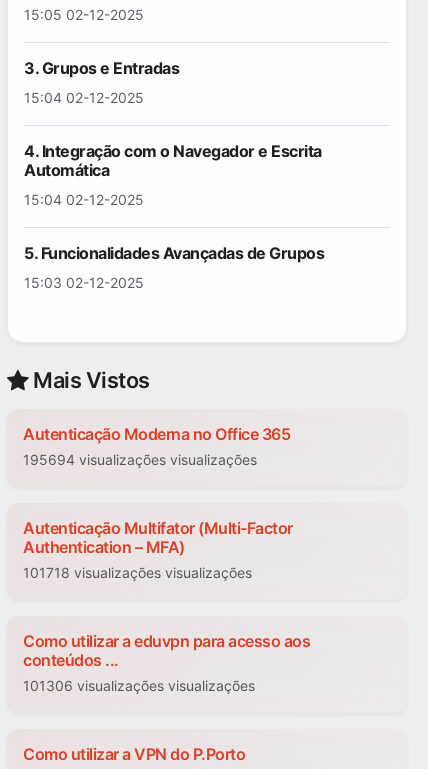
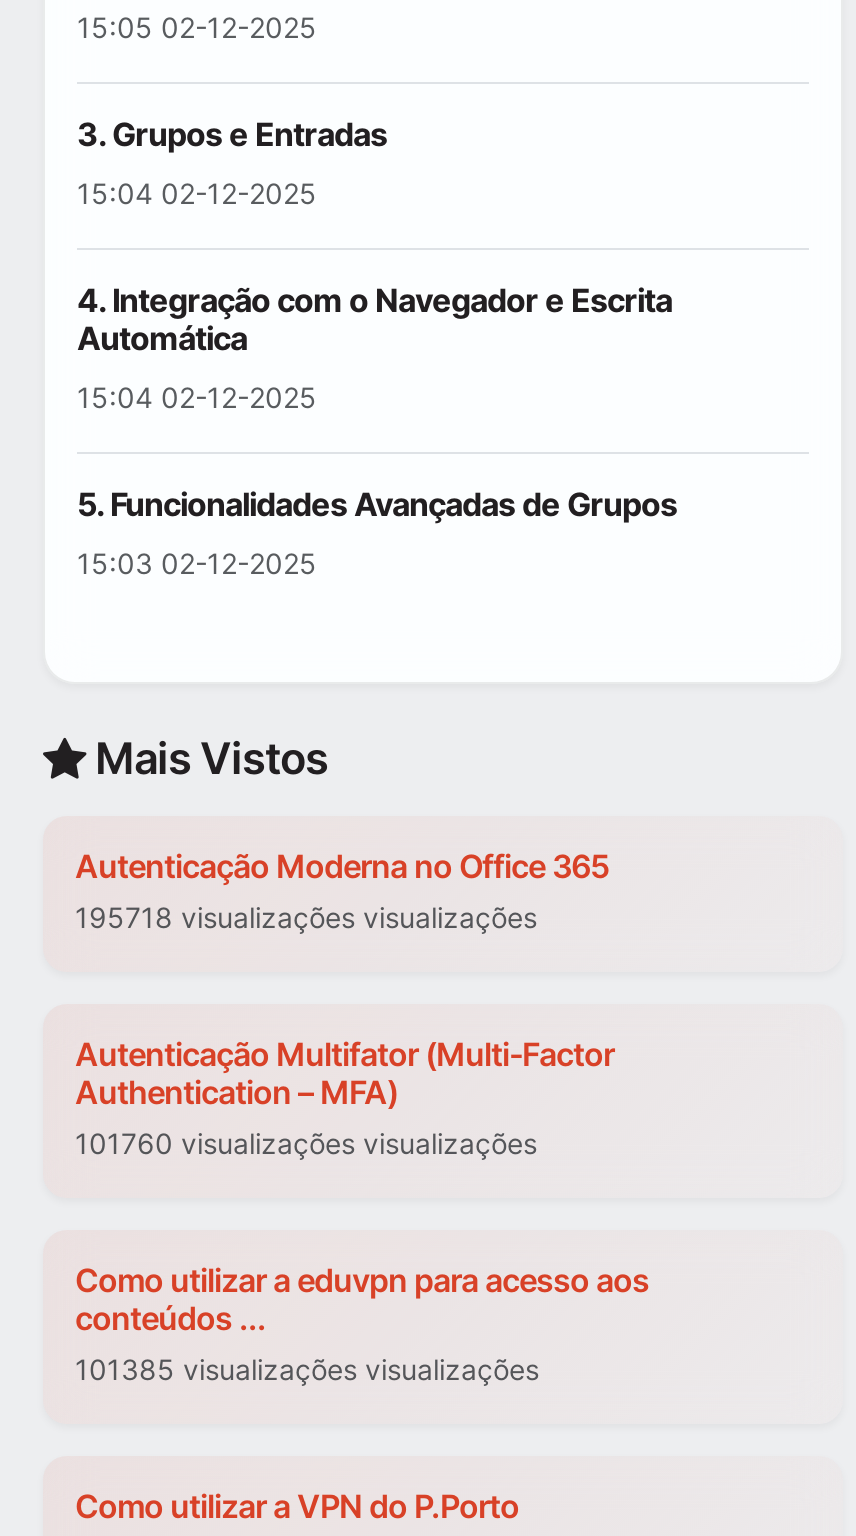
[23,451,257,468] 195694 visualizações visualizações -> [75,901,537,935] 195718 visualizações visualizações
[23,564,252,581] 101718 visualizações visualizações -> [75,1127,537,1161] 101760 visualizações visualizações
[23,677,255,694] 101306 visualizações visualizações -> [75,1353,539,1387] 101385 visualizações visualizações

